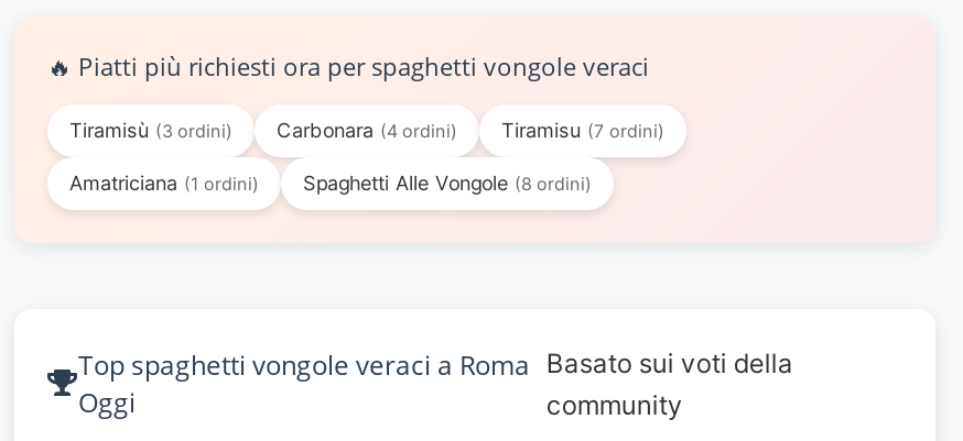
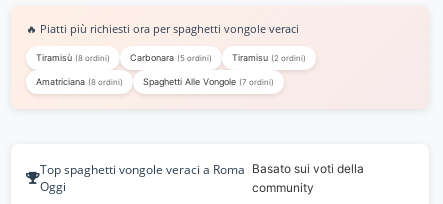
[69,117,232,141] Tiramisù (3 ordini) -> [36,51,110,62] Tiramisù (8 ordini)
[277,117,457,141] Carbonara (4 ordini) -> [130,51,212,62] Carbonara (5 ordini)
[501,117,664,141] Tiramisu (7 ordini) -> [232,51,306,62] Tiramisu (2 ordini)
[69,169,259,194] Amatriciana (1 ordini) -> [36,75,123,86] Amatriciana (8 ordini)
[303,169,592,194] Spaghetti Alle Vongole (8 ordini) -> [143,75,274,86] Spaghetti Alle Vongole (7 ordini)

